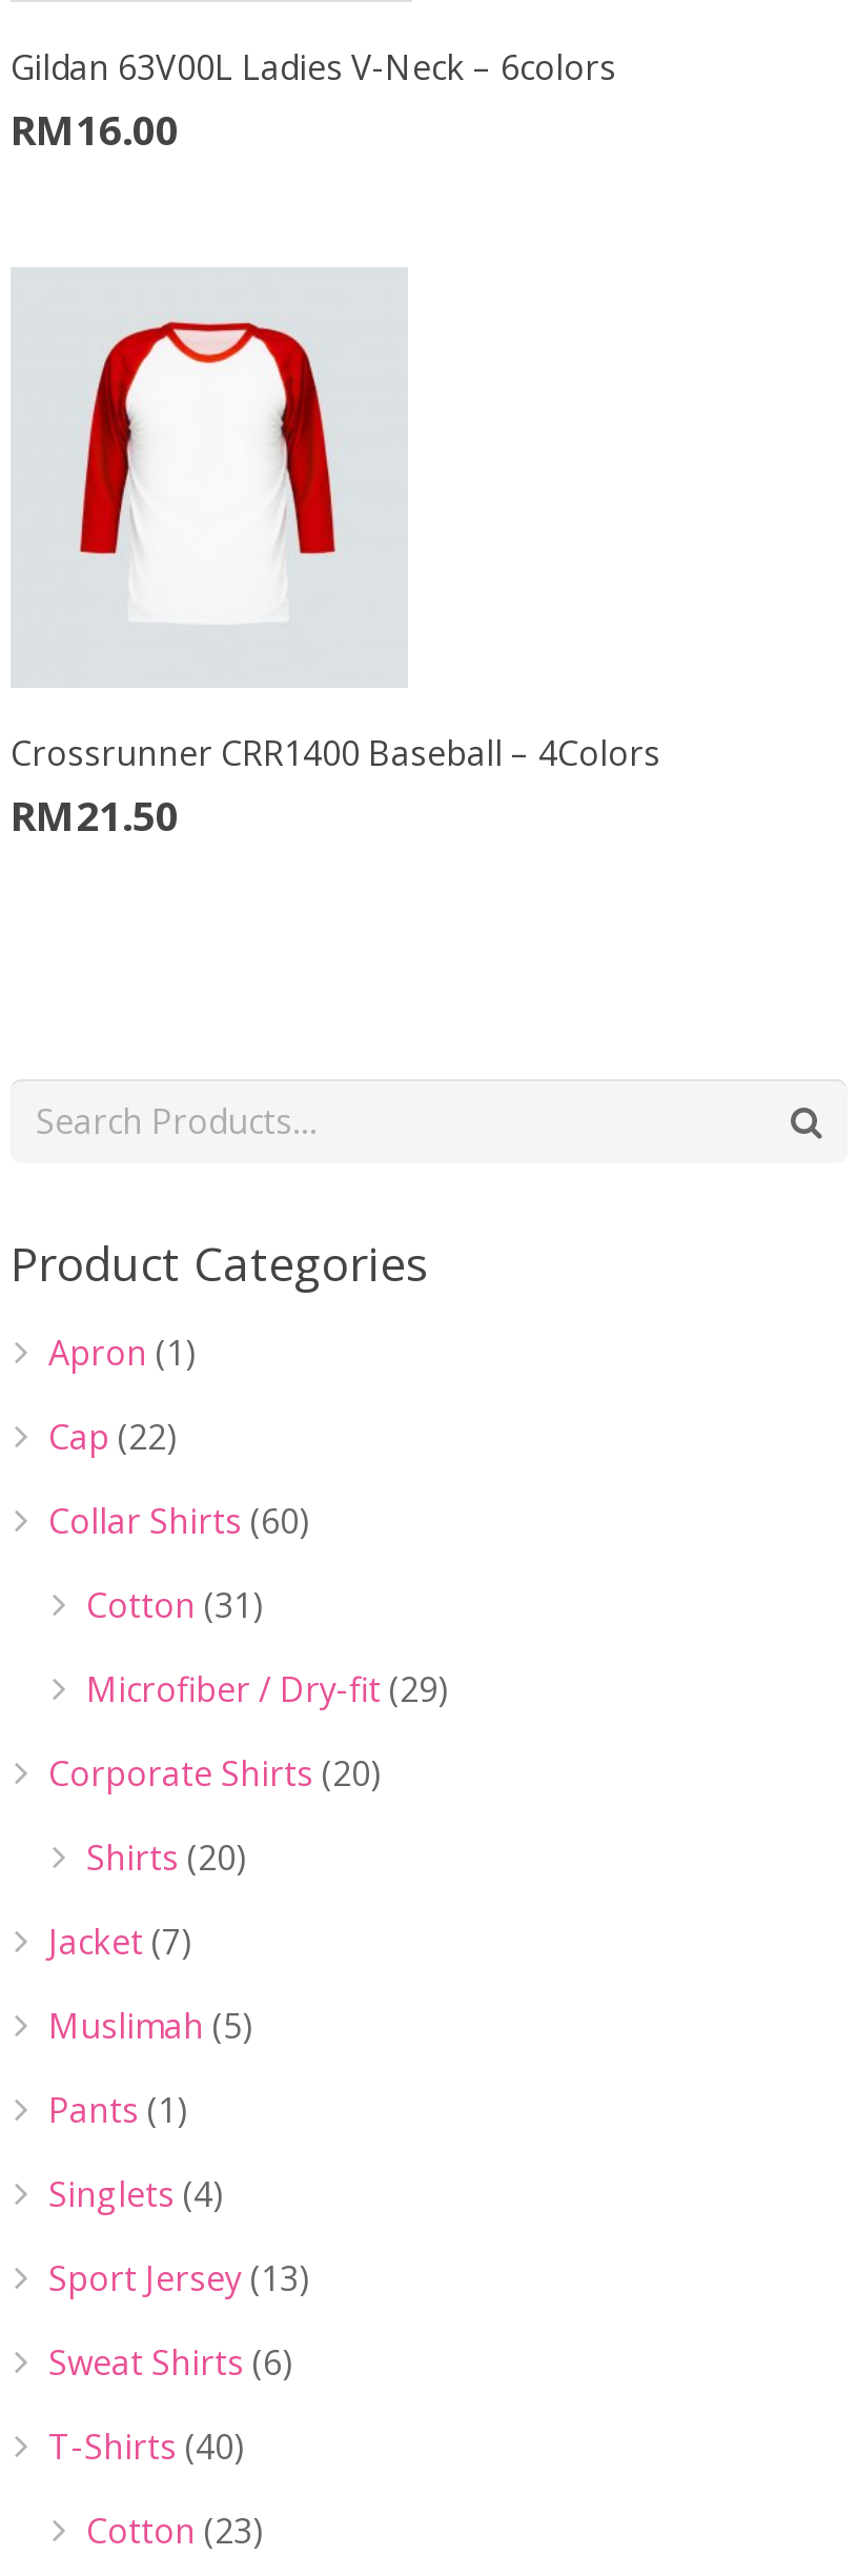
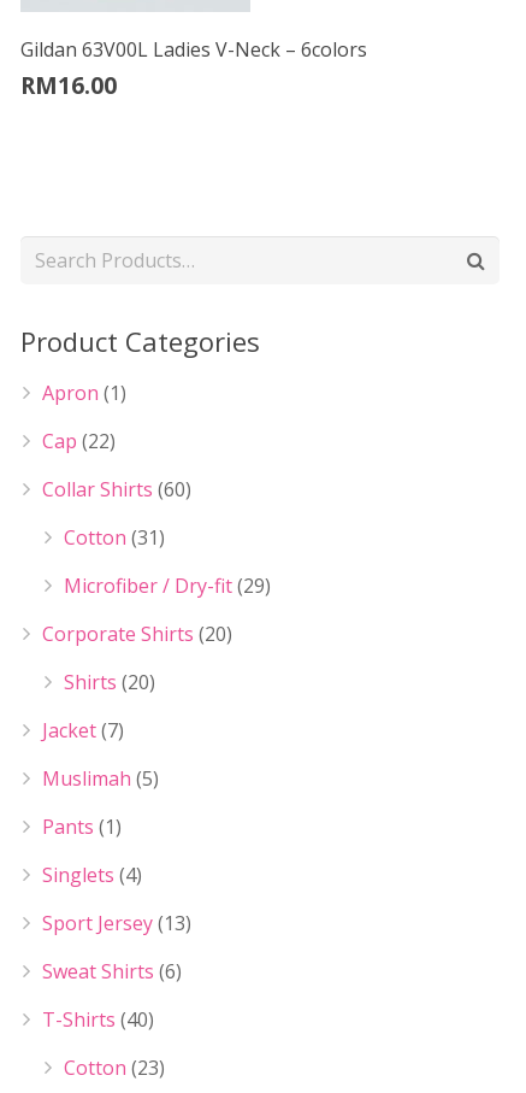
[78,320,339,557] [image] -> none
[11,730,660,844] Crossrunner CRR1400 Baseball – 4Colors | RM21.50 -> none

